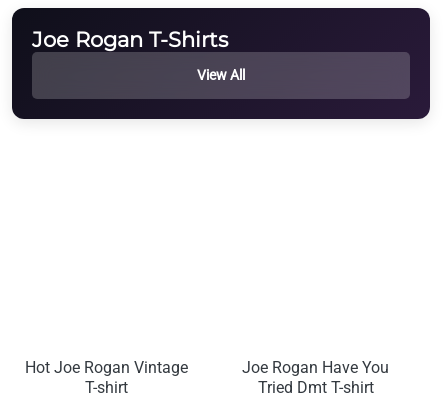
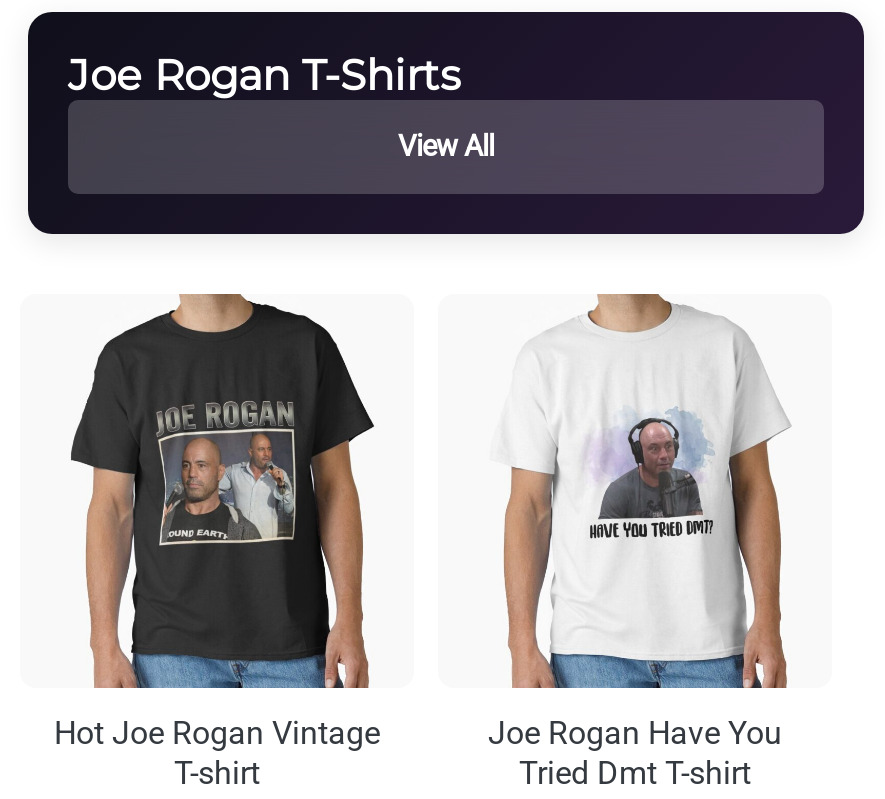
none -> [68,291,376,691] [image]
none -> [502,291,792,691] [image]

